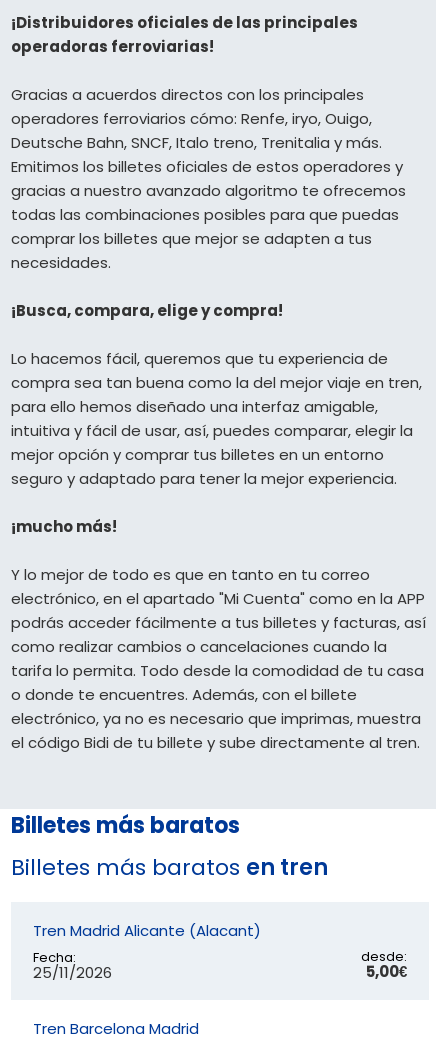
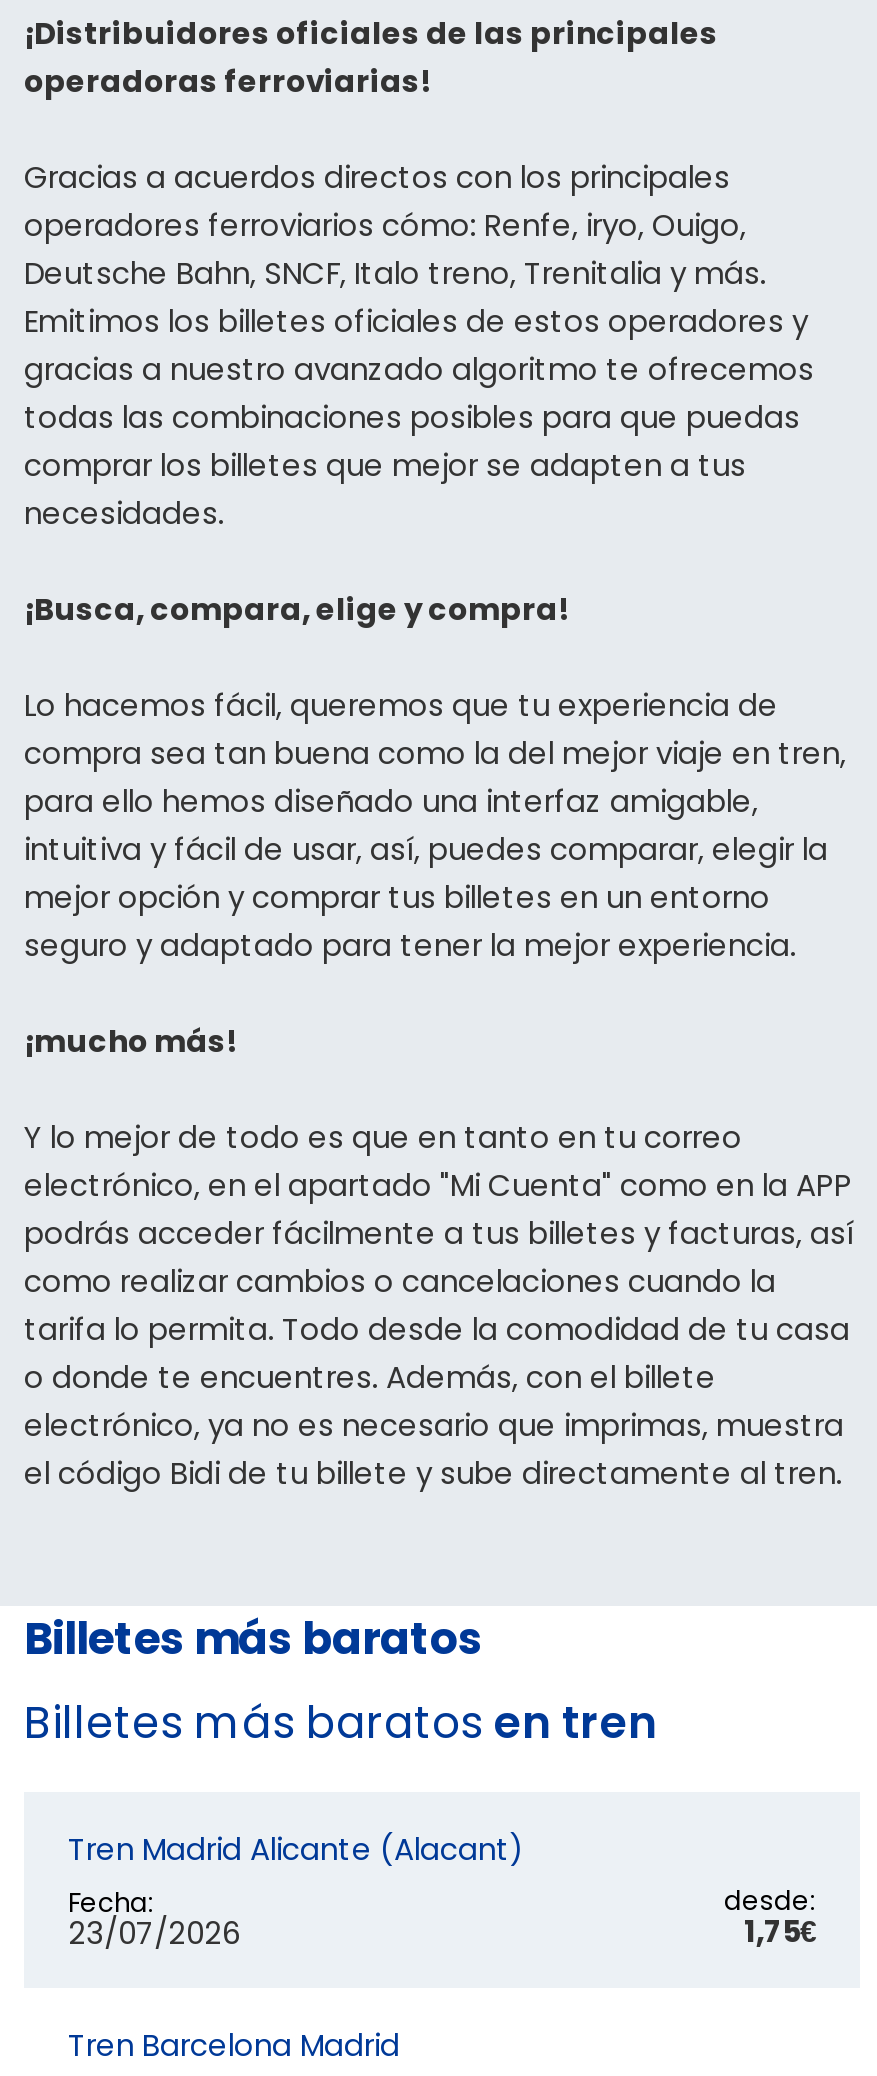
[33,962,112,983] 25/11/2026 -> [68,1912,240,1954] 23/07/2026
[366,961,407,982] 5,00€ -> [744,1911,816,1953] 1,75€

